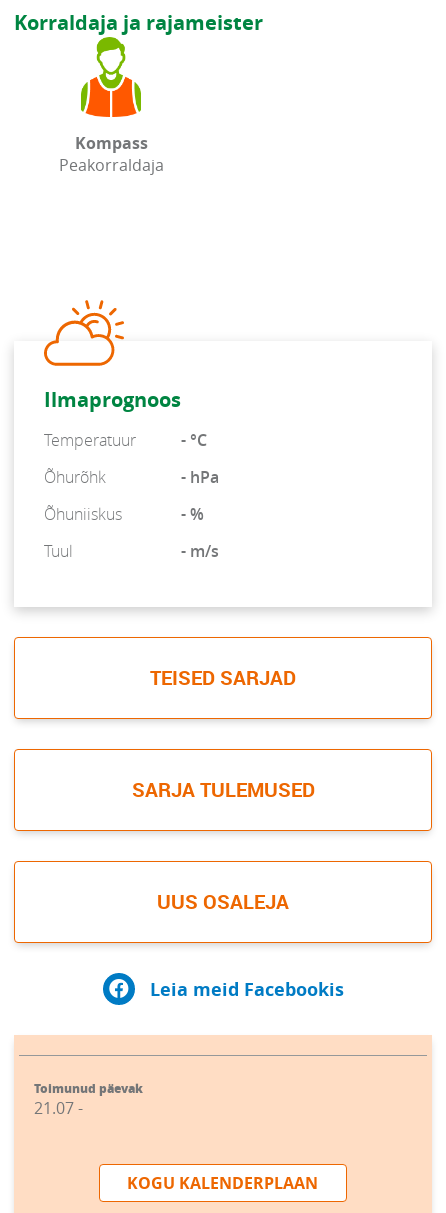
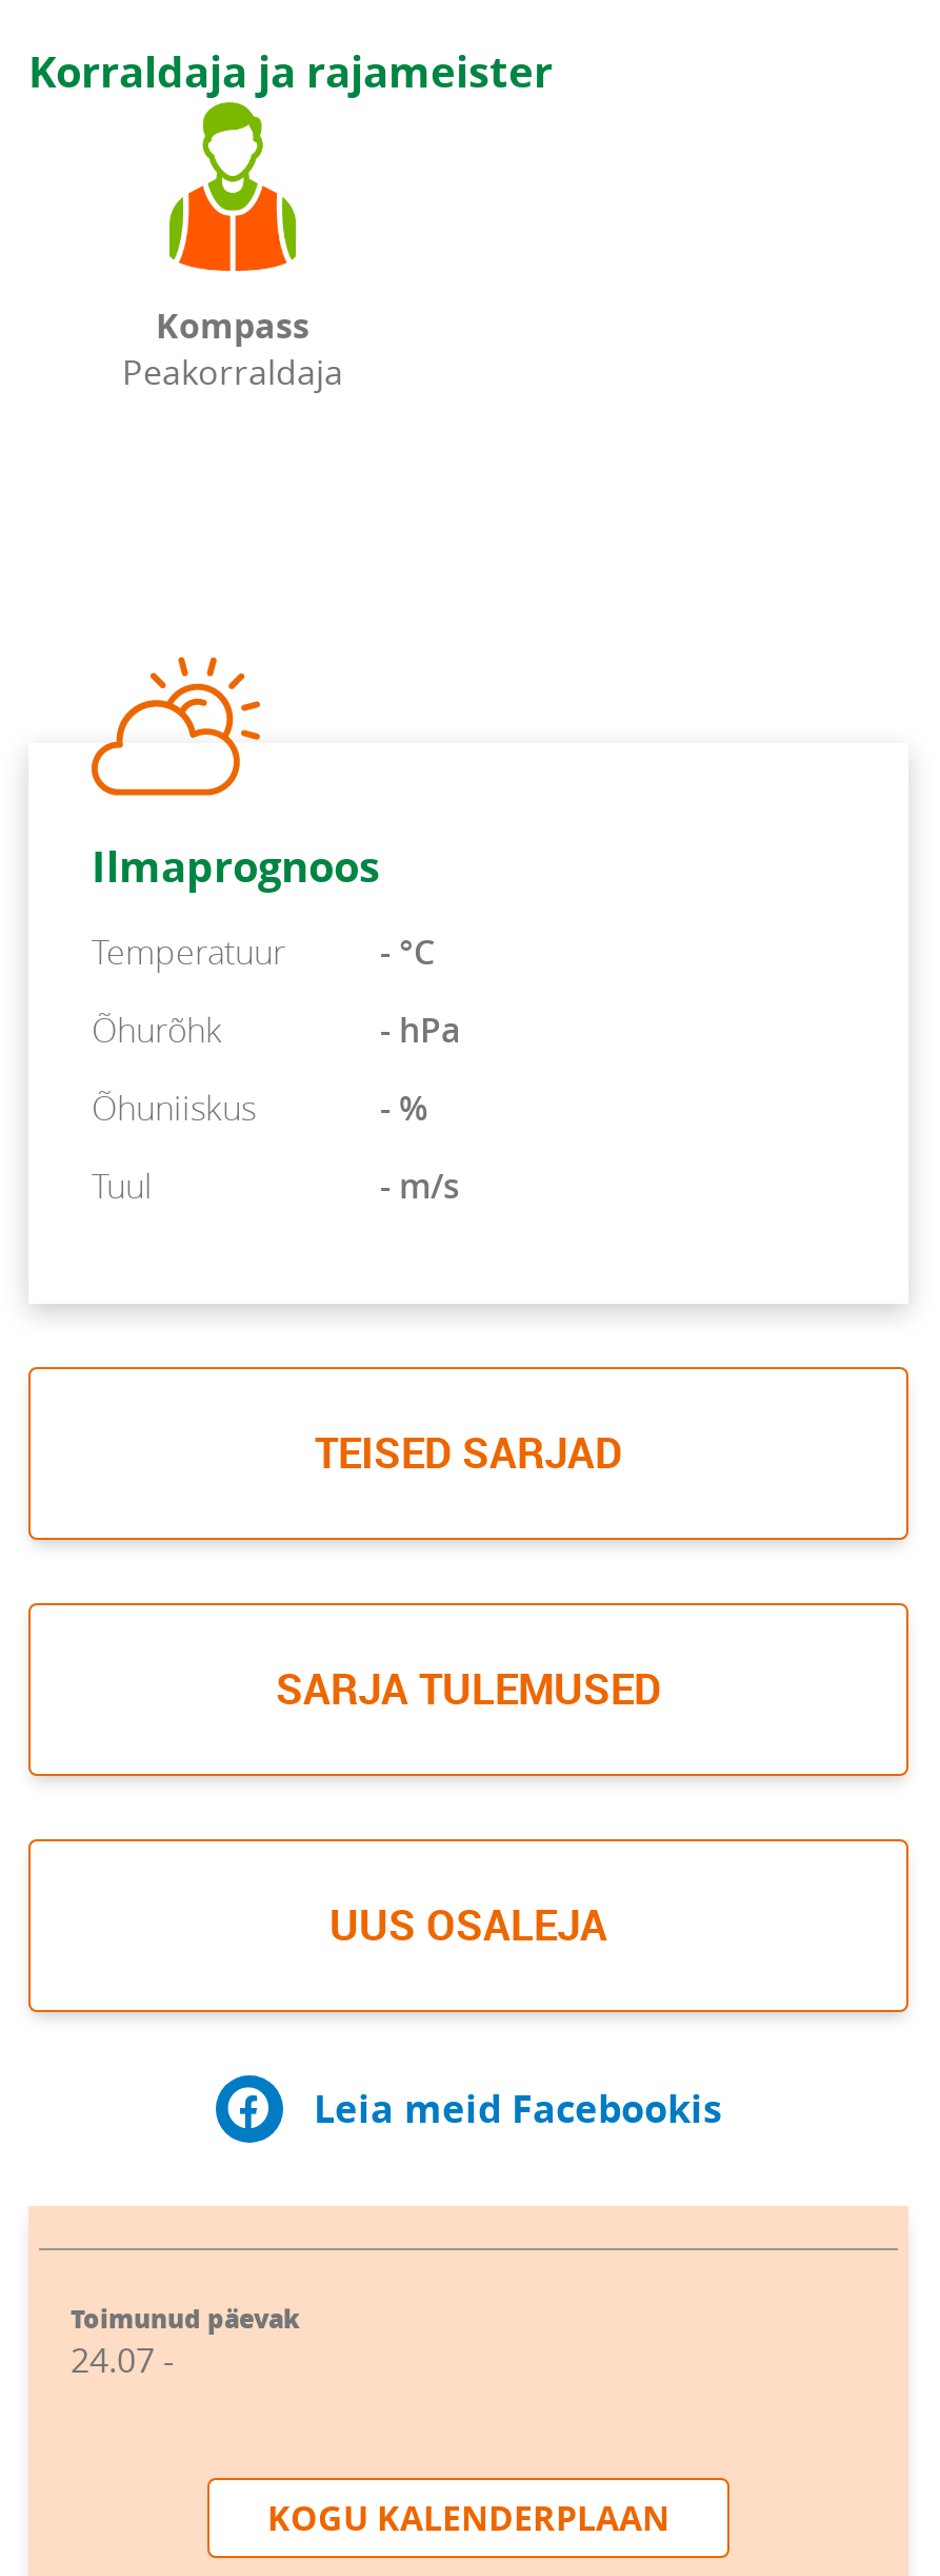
[34,1097,83,1119] 21.07 - -> [71,2337,174,2383] 24.07 -

